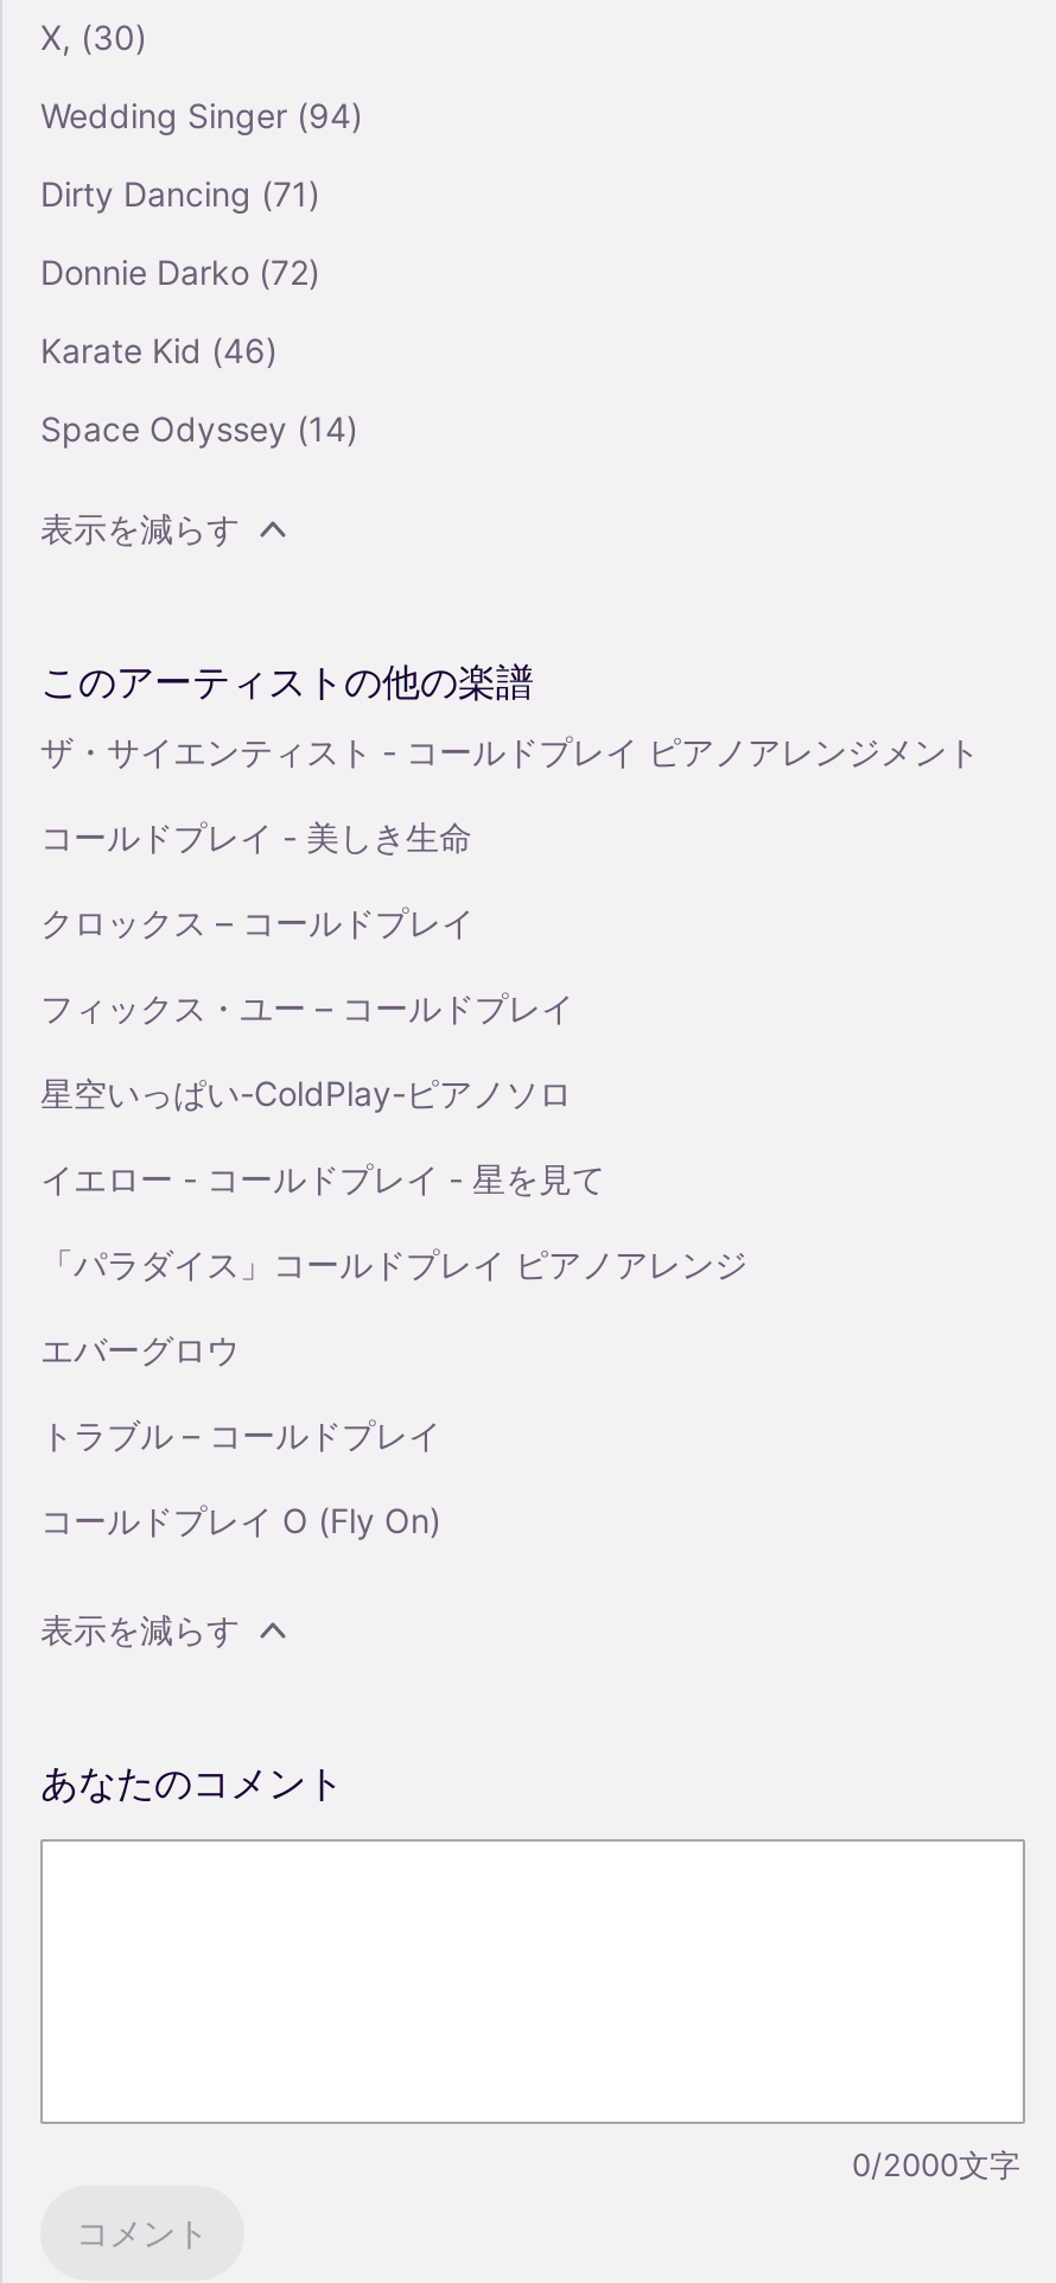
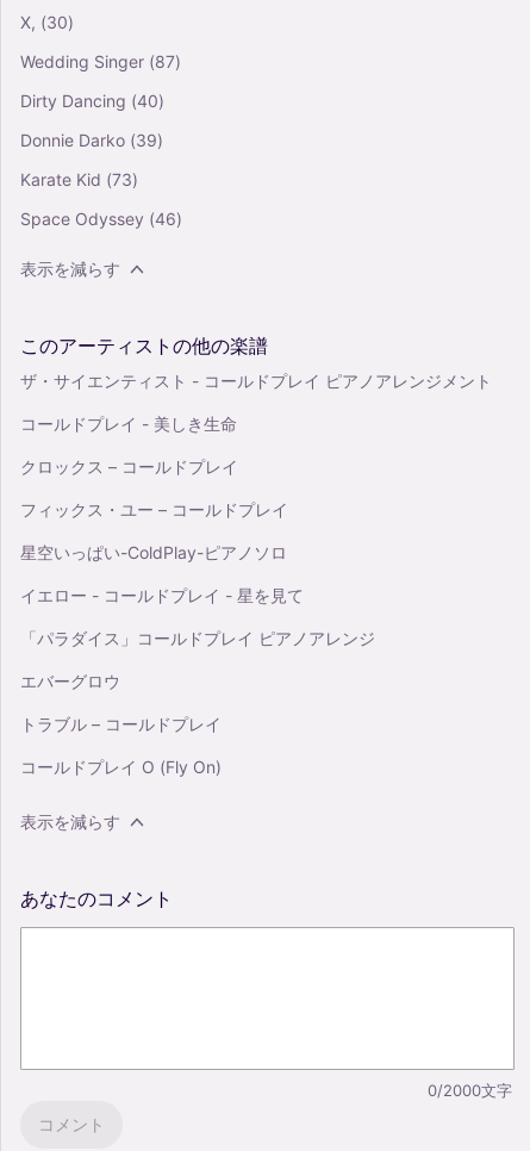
[40,94,363,134] Wedding Singer (94) -> [20,51,181,71] Wedding Singer (87)
[40,172,320,212] Dirty Dancing (71) -> [20,90,164,110] Dirty Dancing (40)
[40,250,320,291] Donnie Darko (72) -> [20,129,163,150] Donnie Darko (39)
[40,329,278,369] Karate Kid (46) -> [20,169,138,189] Karate Kid (73)
[40,407,358,447] Space Odyssey (14) -> [20,208,182,228] Space Odyssey (46)

